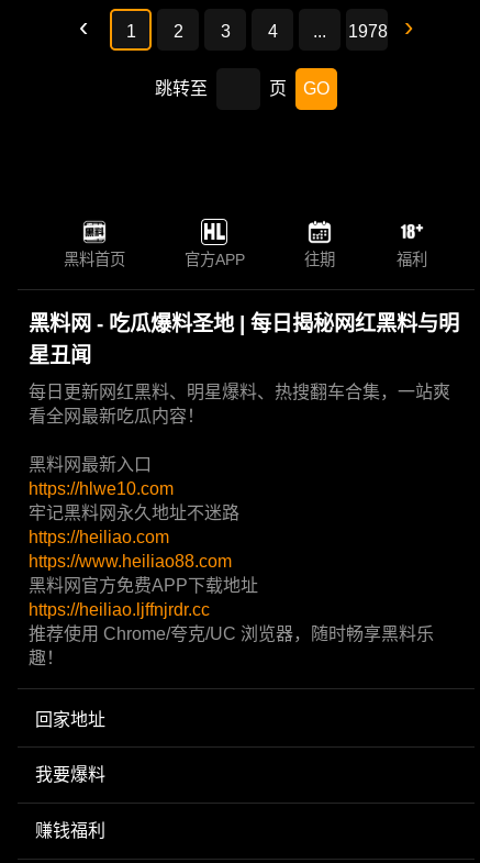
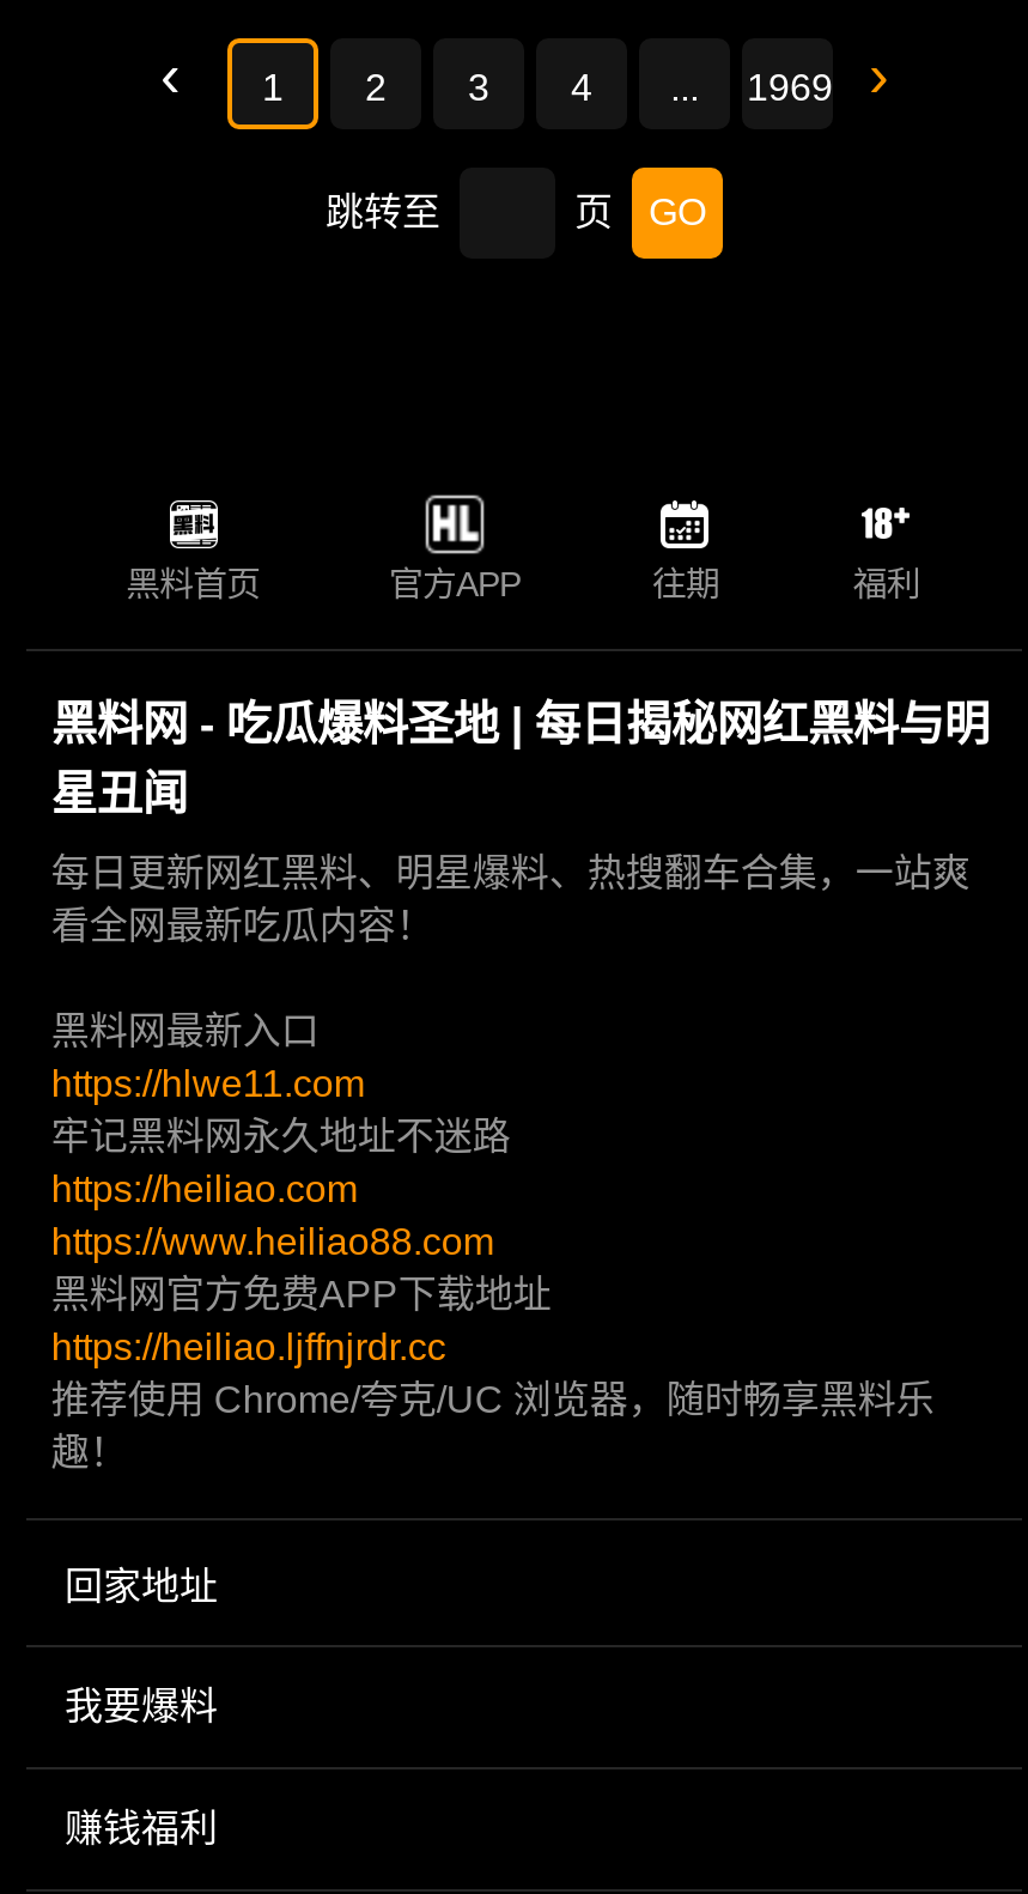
[348,22,388,41] 1978 -> [747,68,833,109] 1969
[29,479,174,498] https://hlwe10.com -> [51,1062,365,1103] https://hlwe11.com

